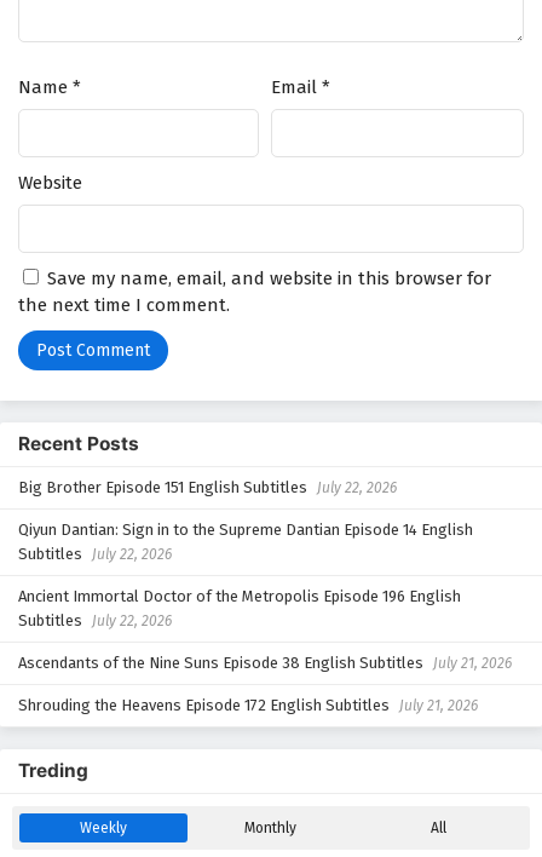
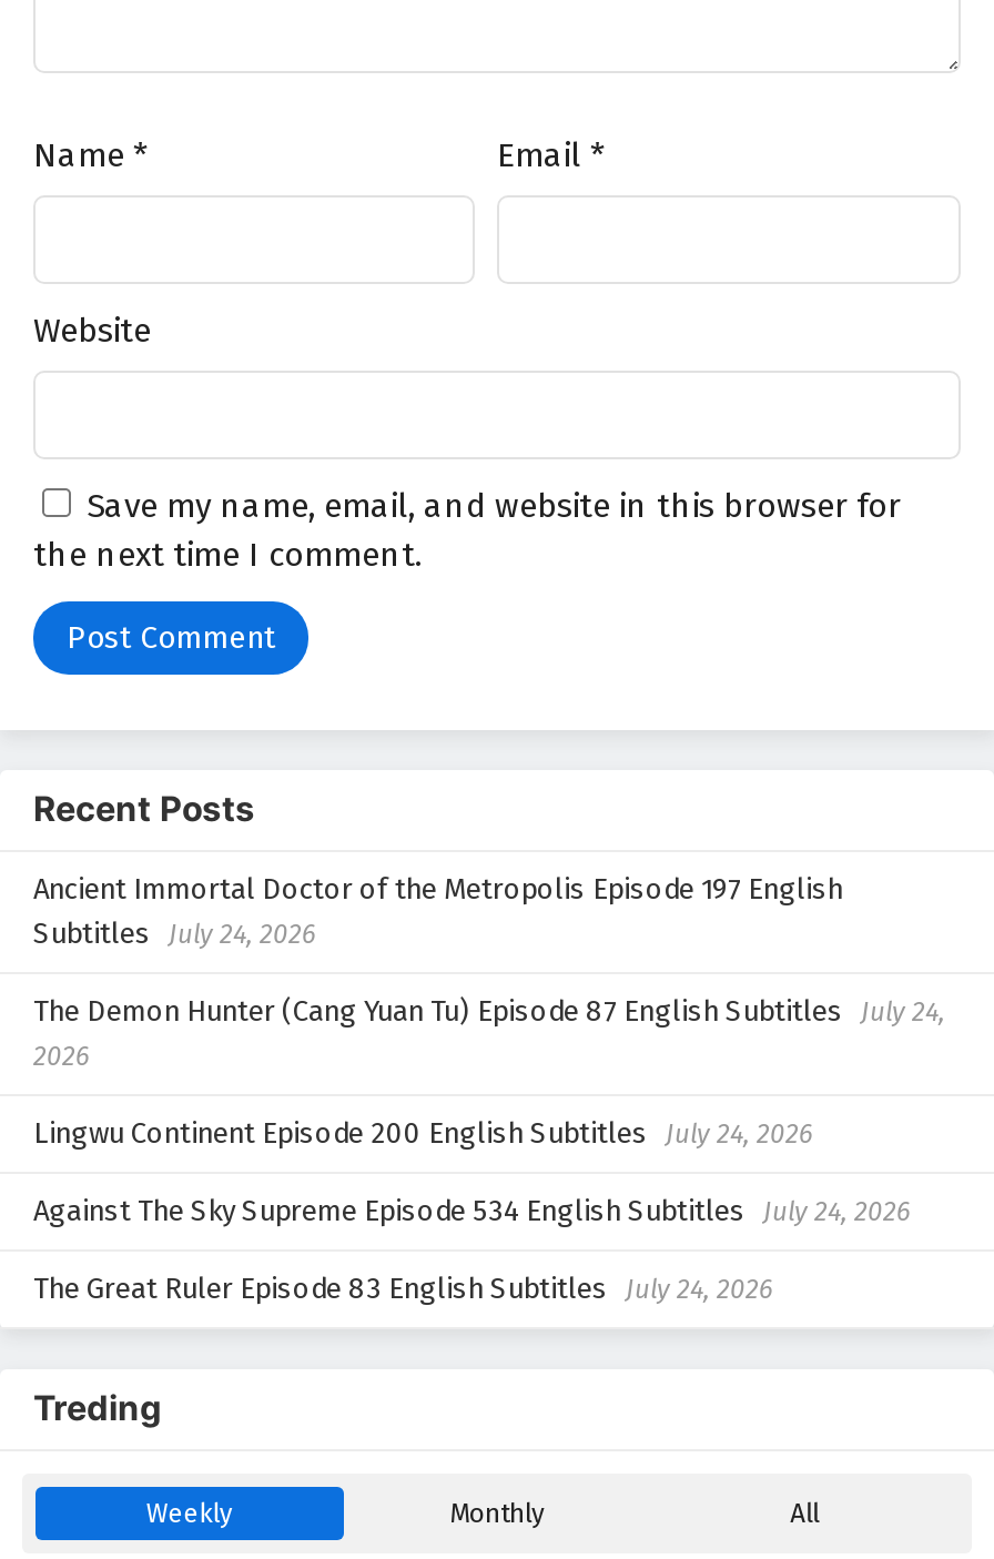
[18,478,397,496] Big Brother Episode 151 English Subtitles July 22, 2026 -> [33,871,843,949] Ancient Immortal Doctor of the Metropolis Episode 197 English | Subtitles July 24, 2026
[18,520,473,562] Qiyun Dantian: Sign in to the Supreme Dantian Episode 14 English | Subtitles July 22, 2026 -> [33,993,945,1071] The Demon Hunter (Cang Yuan Tu) Episode 87 English Subtitles July 24, | 2026
[18,587,461,629] Ancient Immortal Doctor of the Metropolis Episode 196 English | Subtitles July 22, 2026 -> [33,1115,812,1149] Lingwu Continent Episode 200 English Subtitles July 24, 2026
[18,653,512,671] Ascendants of the Nine Suns Episode 38 English Subtitles July 21, 2026 -> [33,1193,910,1226] Against The Sky Supreme Episode 534 English Subtitles July 24, 2026
[18,696,478,714] Shrouding the Heavens Episode 172 English Subtitles July 21, 2026 -> [33,1271,772,1304] The Great Ruler Episode 83 English Subtitles July 24, 2026

